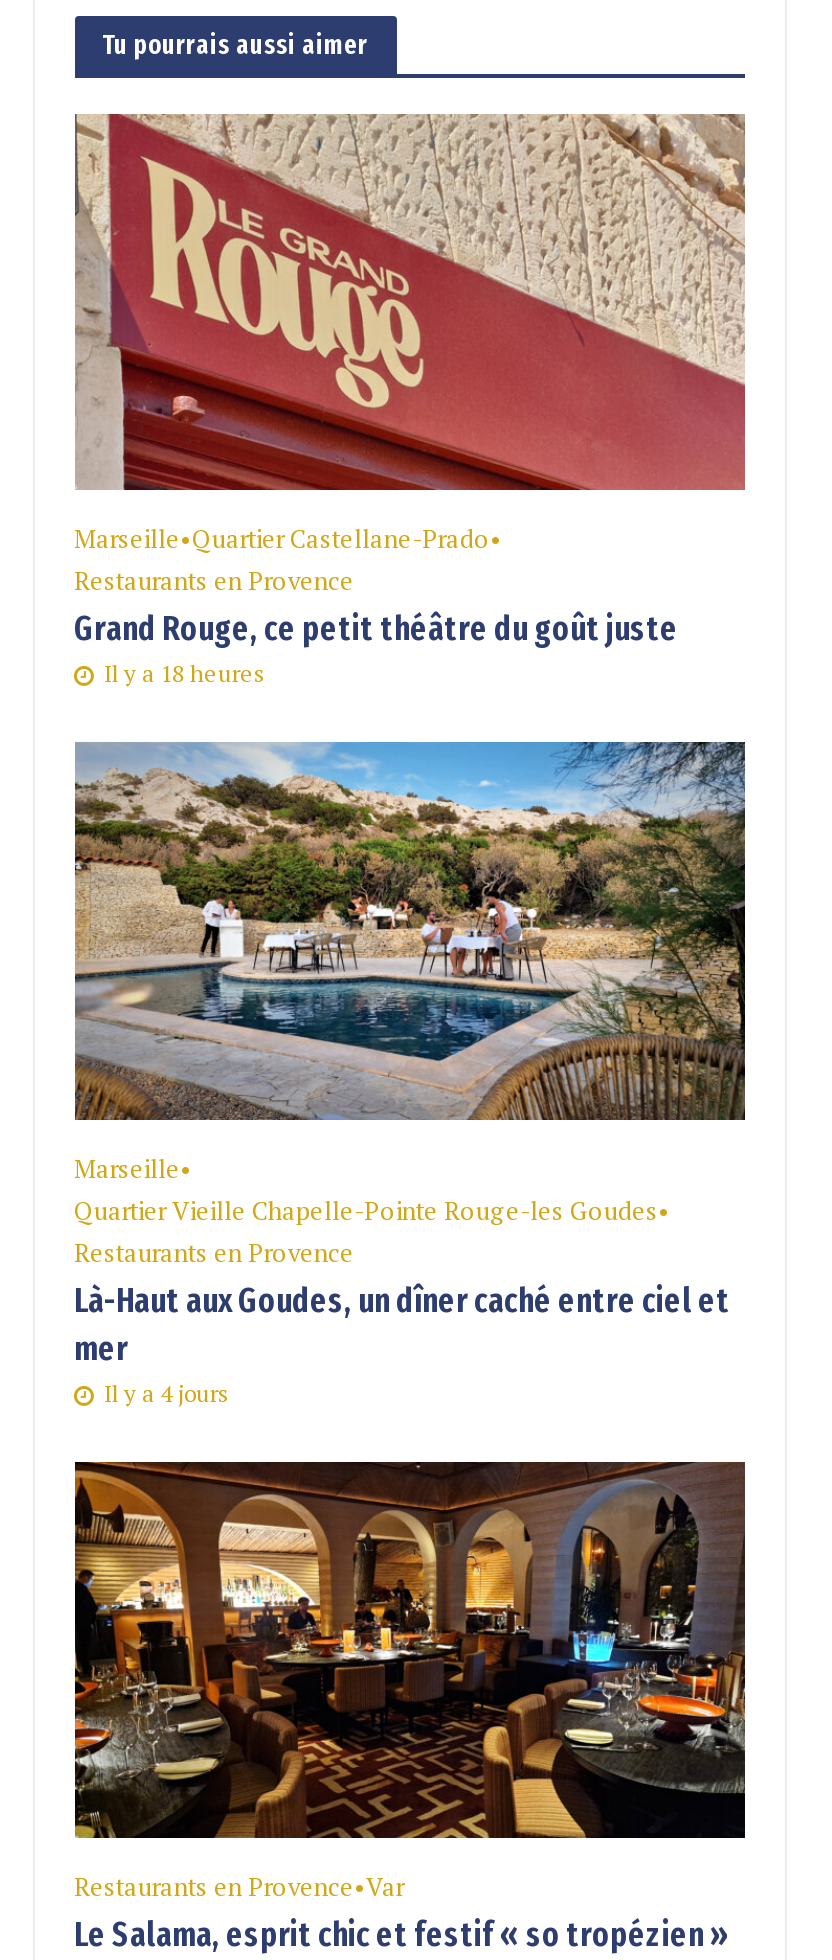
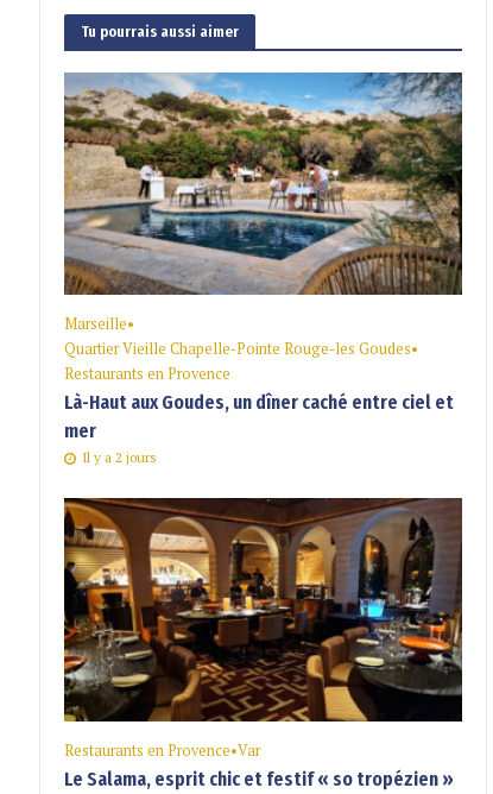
[74,112,747,688] [image] | Marseille•Quartier Castellane-Prado• | Restaurants en Provence | Grand Rouge, ce petit théâtre du goût juste | Il y a 18 heures -> none
[104,1377,230,1407] Il y a 4 jours -> [81,449,156,466] Il y a 2 jours

